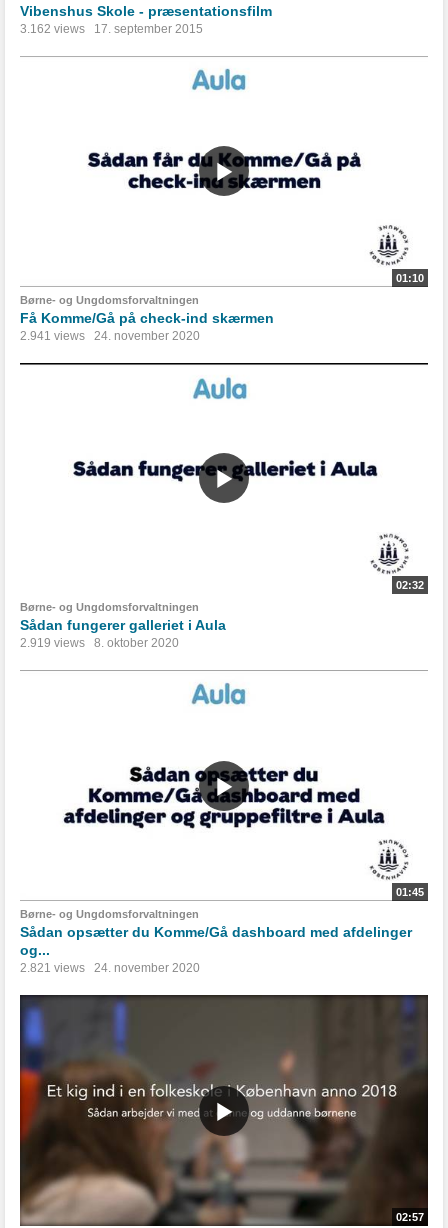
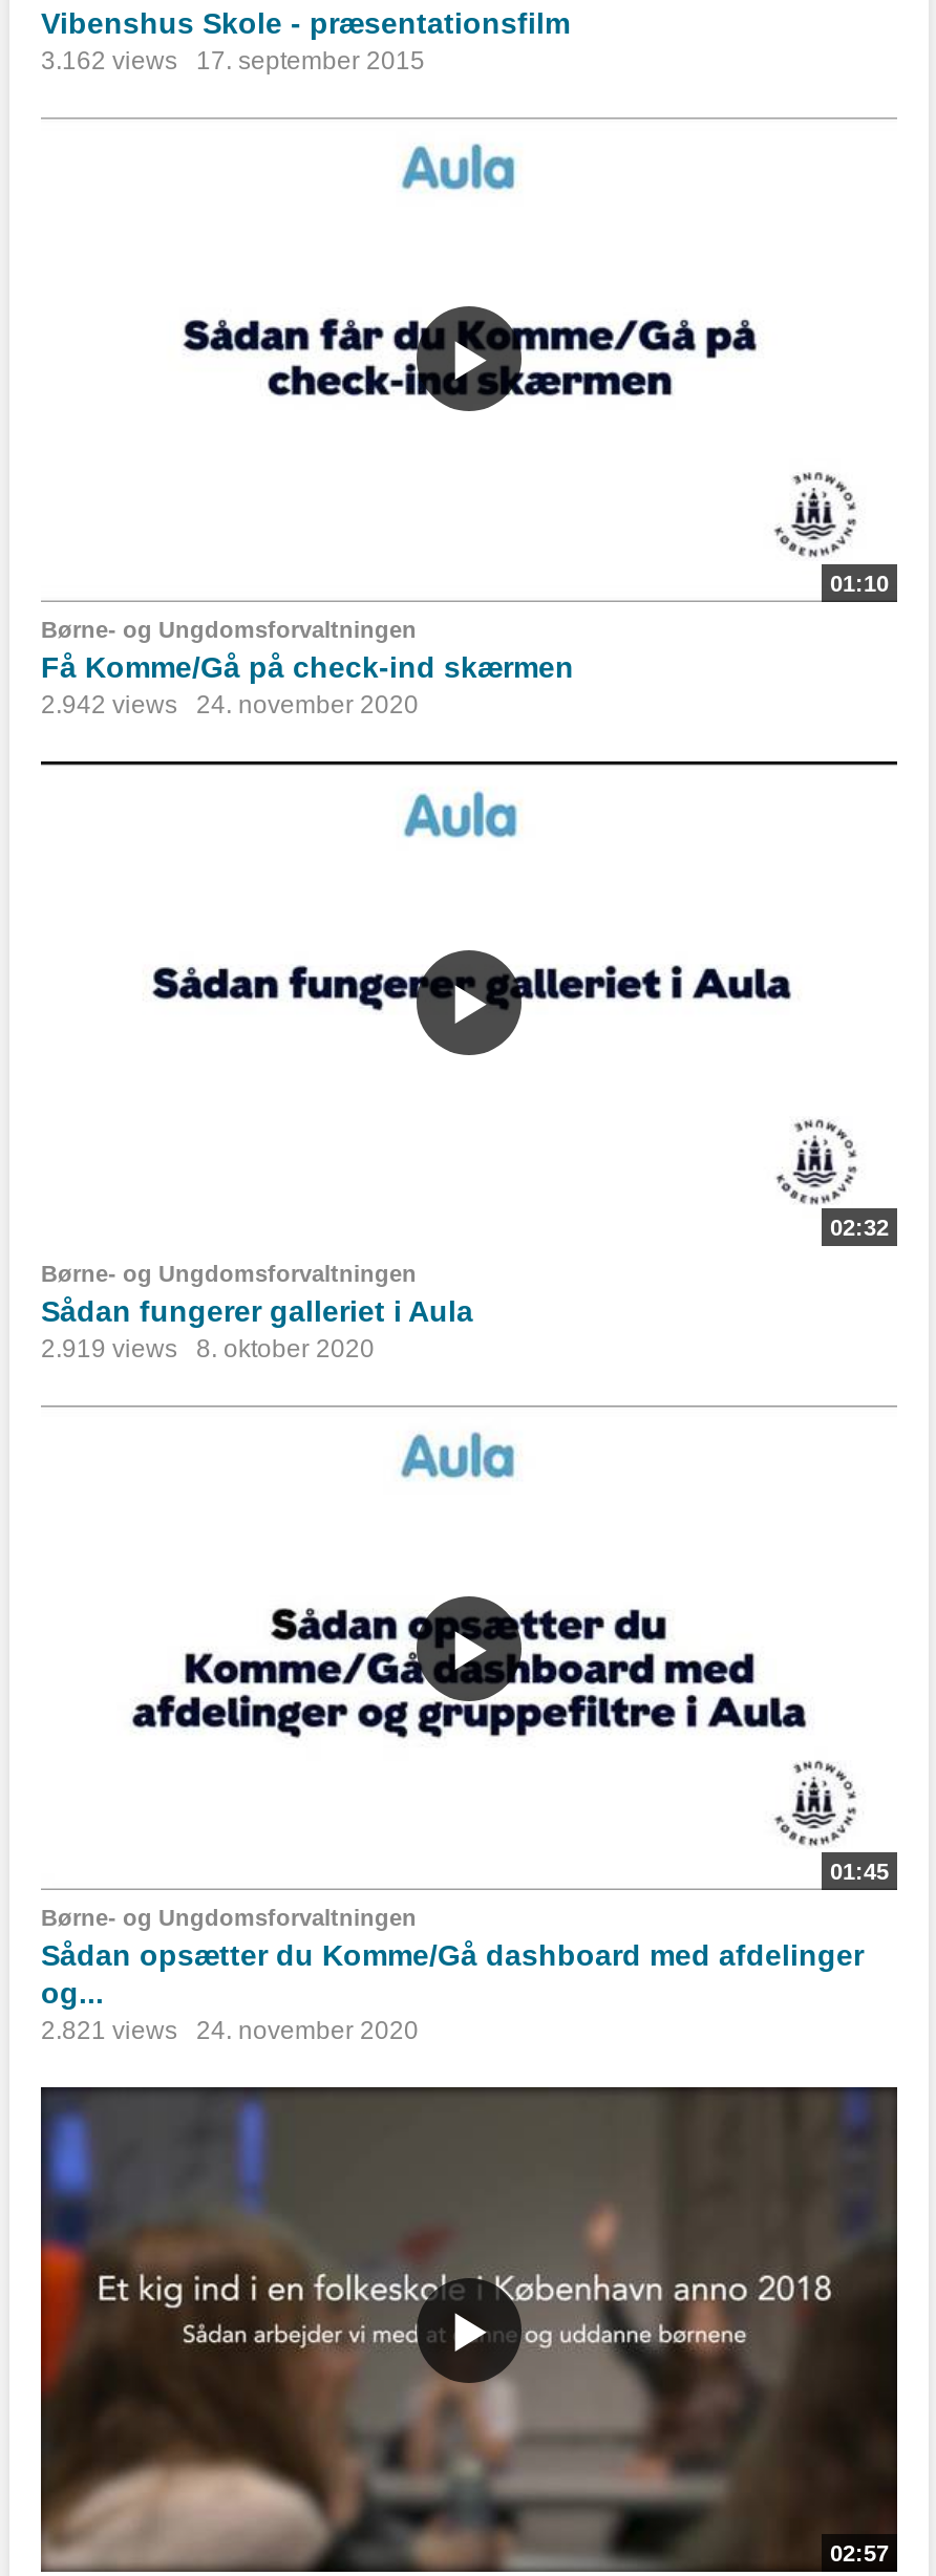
[20,329,200,343] 2.941 views 24. november 2020 -> [41,690,419,719] 2.942 views 24. november 2020

